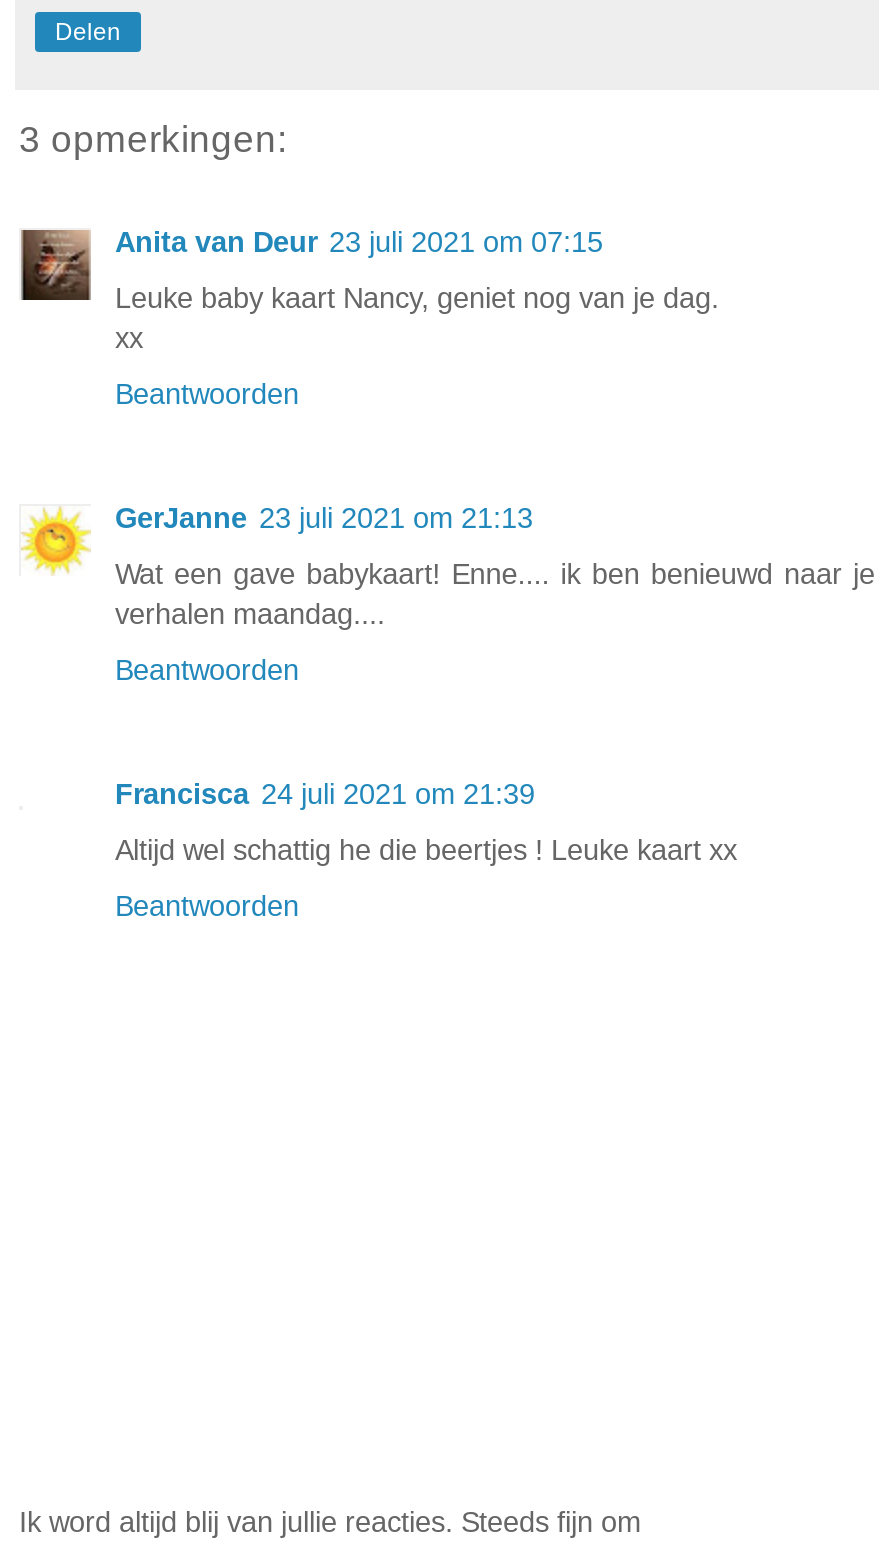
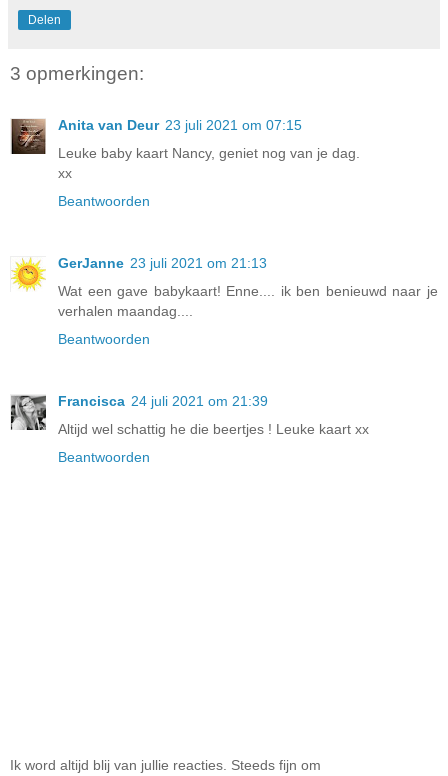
none -> [9,394,47,431] [image]

